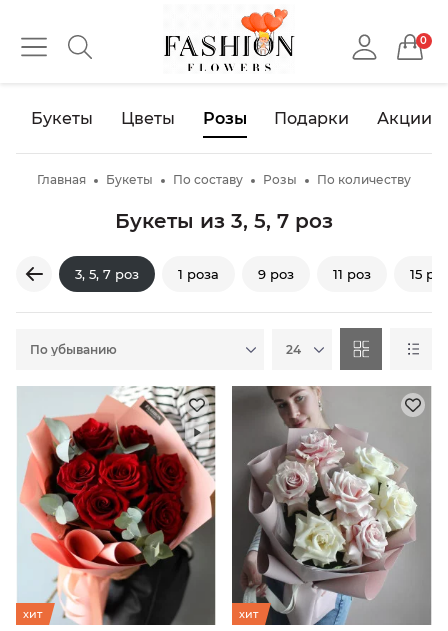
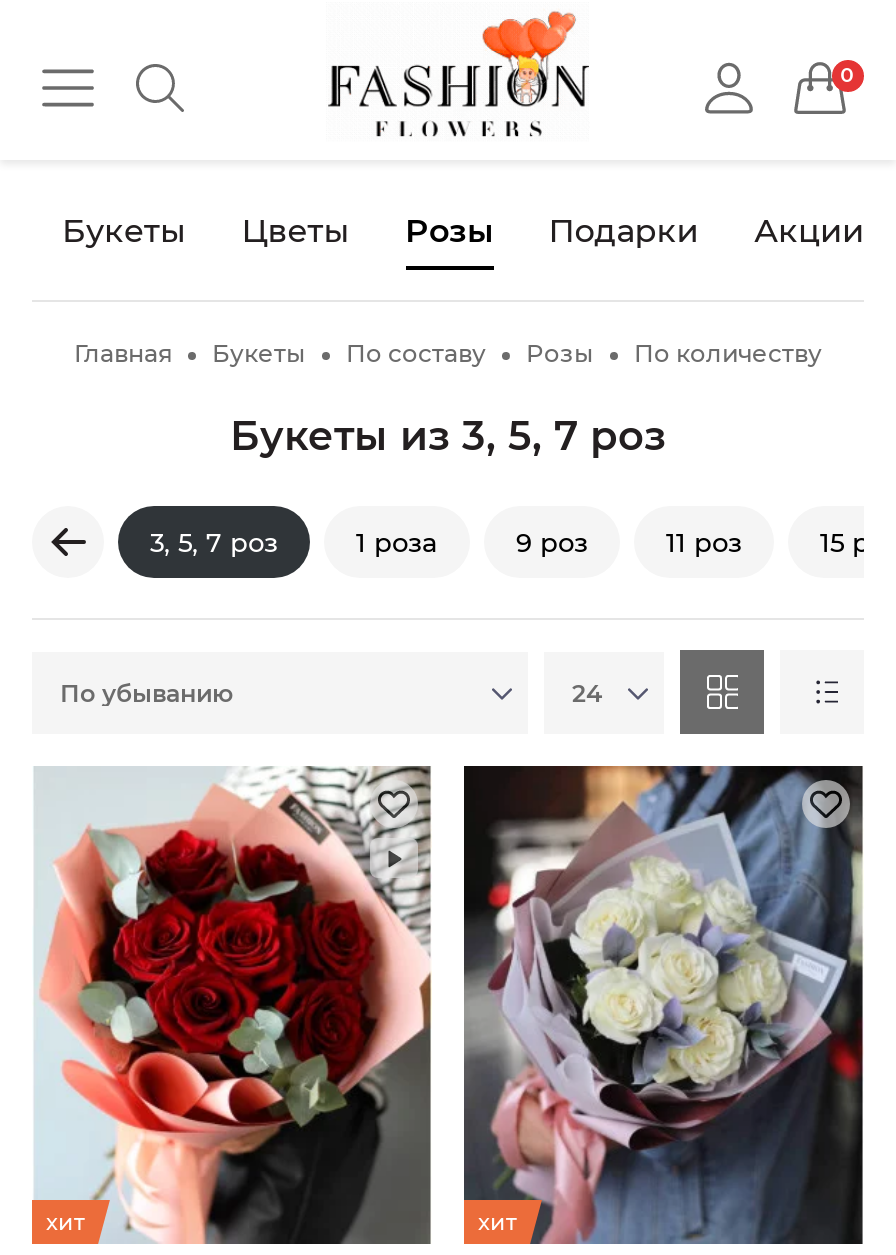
[232,386,430,626] [image] -> [464,766,862,1246] [image]

